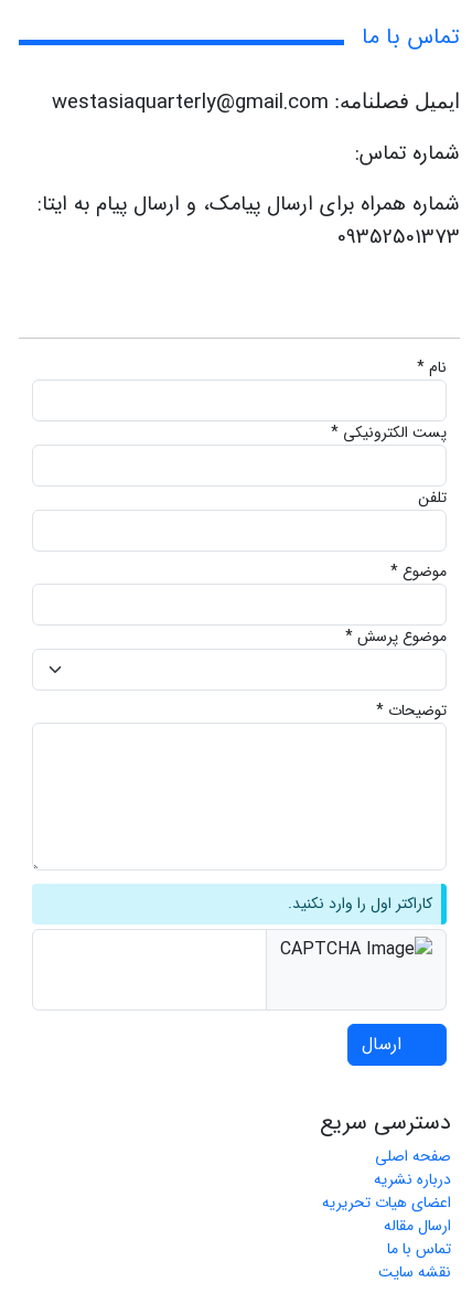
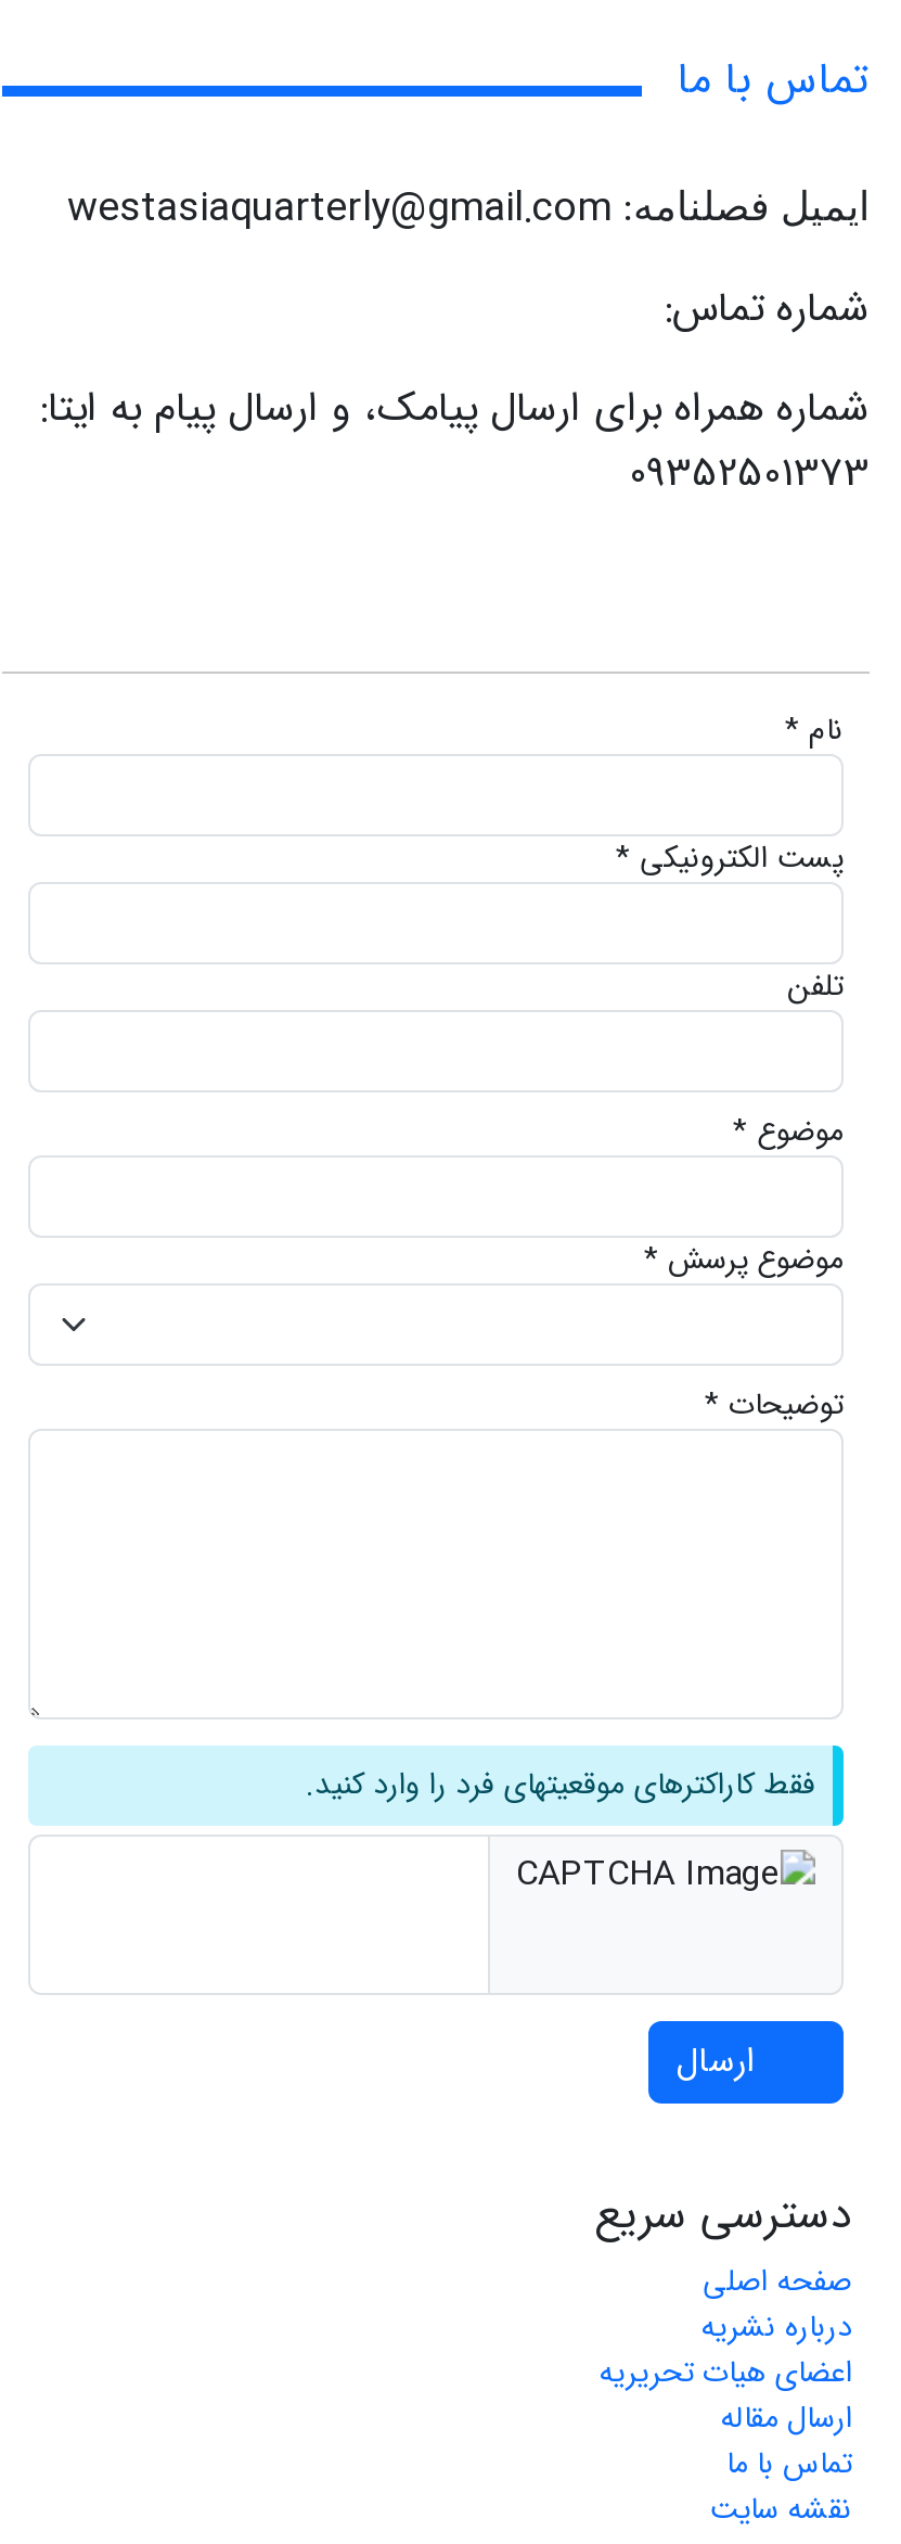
[288,892,432,916] کاراکتر اول را وارد نکنید. -> [306,1762,815,1809] فقط کاراکترهای موقعیتهای فرد را وارد کنید.

